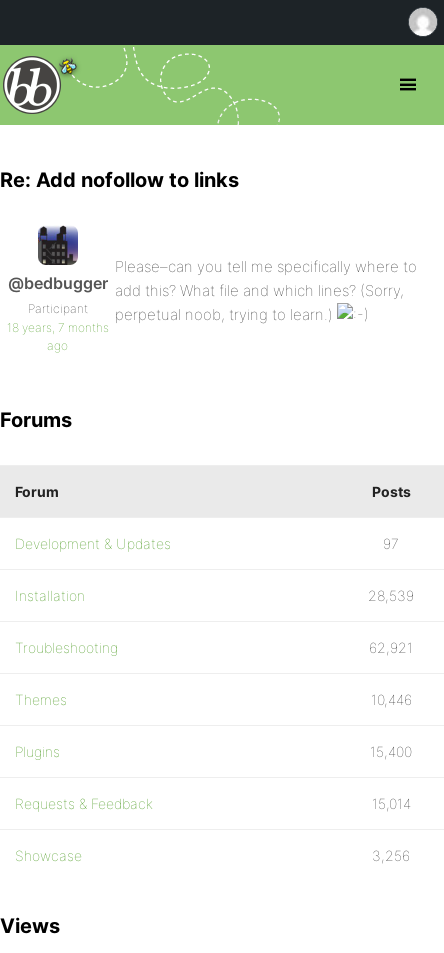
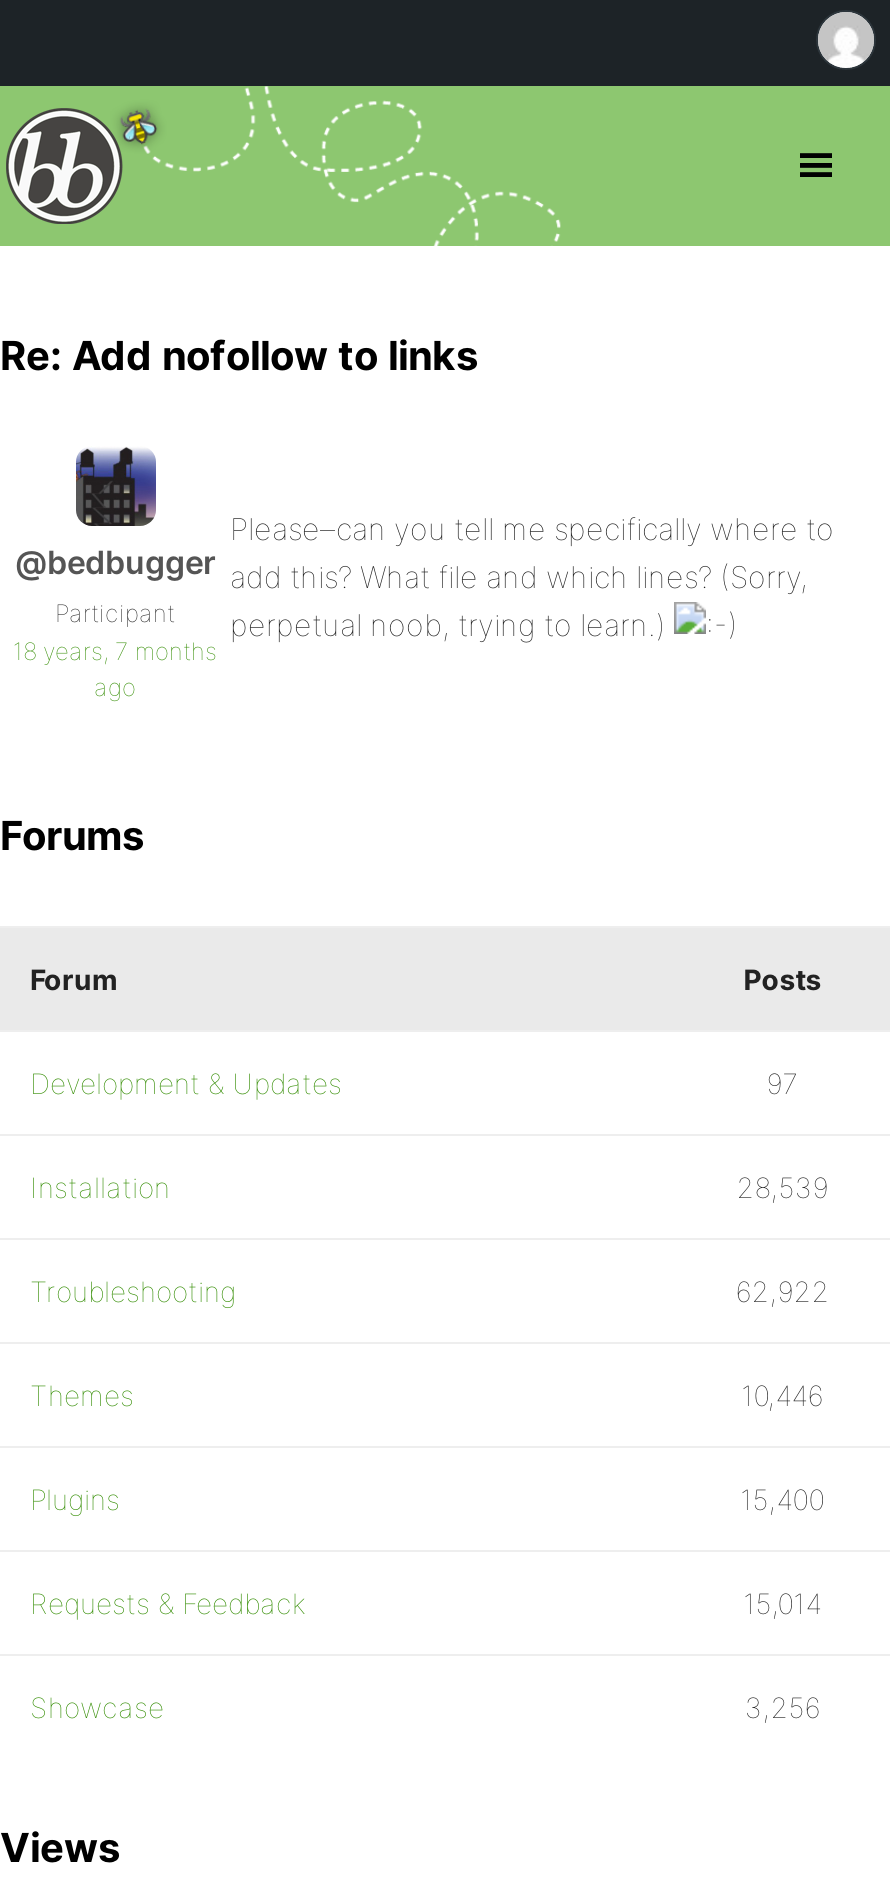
[369,639,413,656] 62,921 -> [735,1274,829,1308] 62,922

